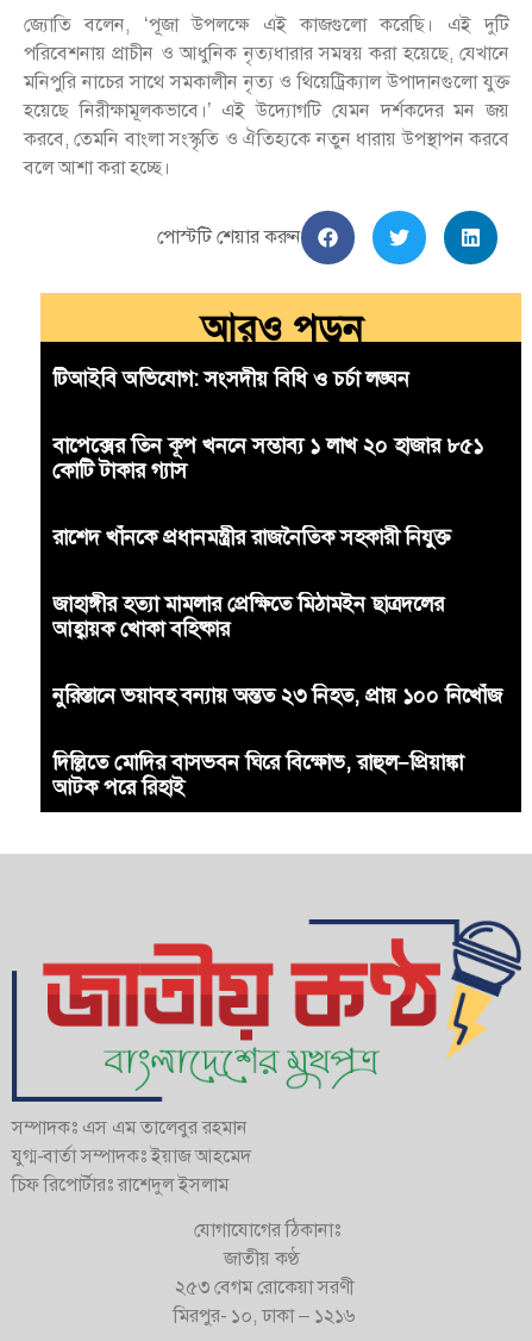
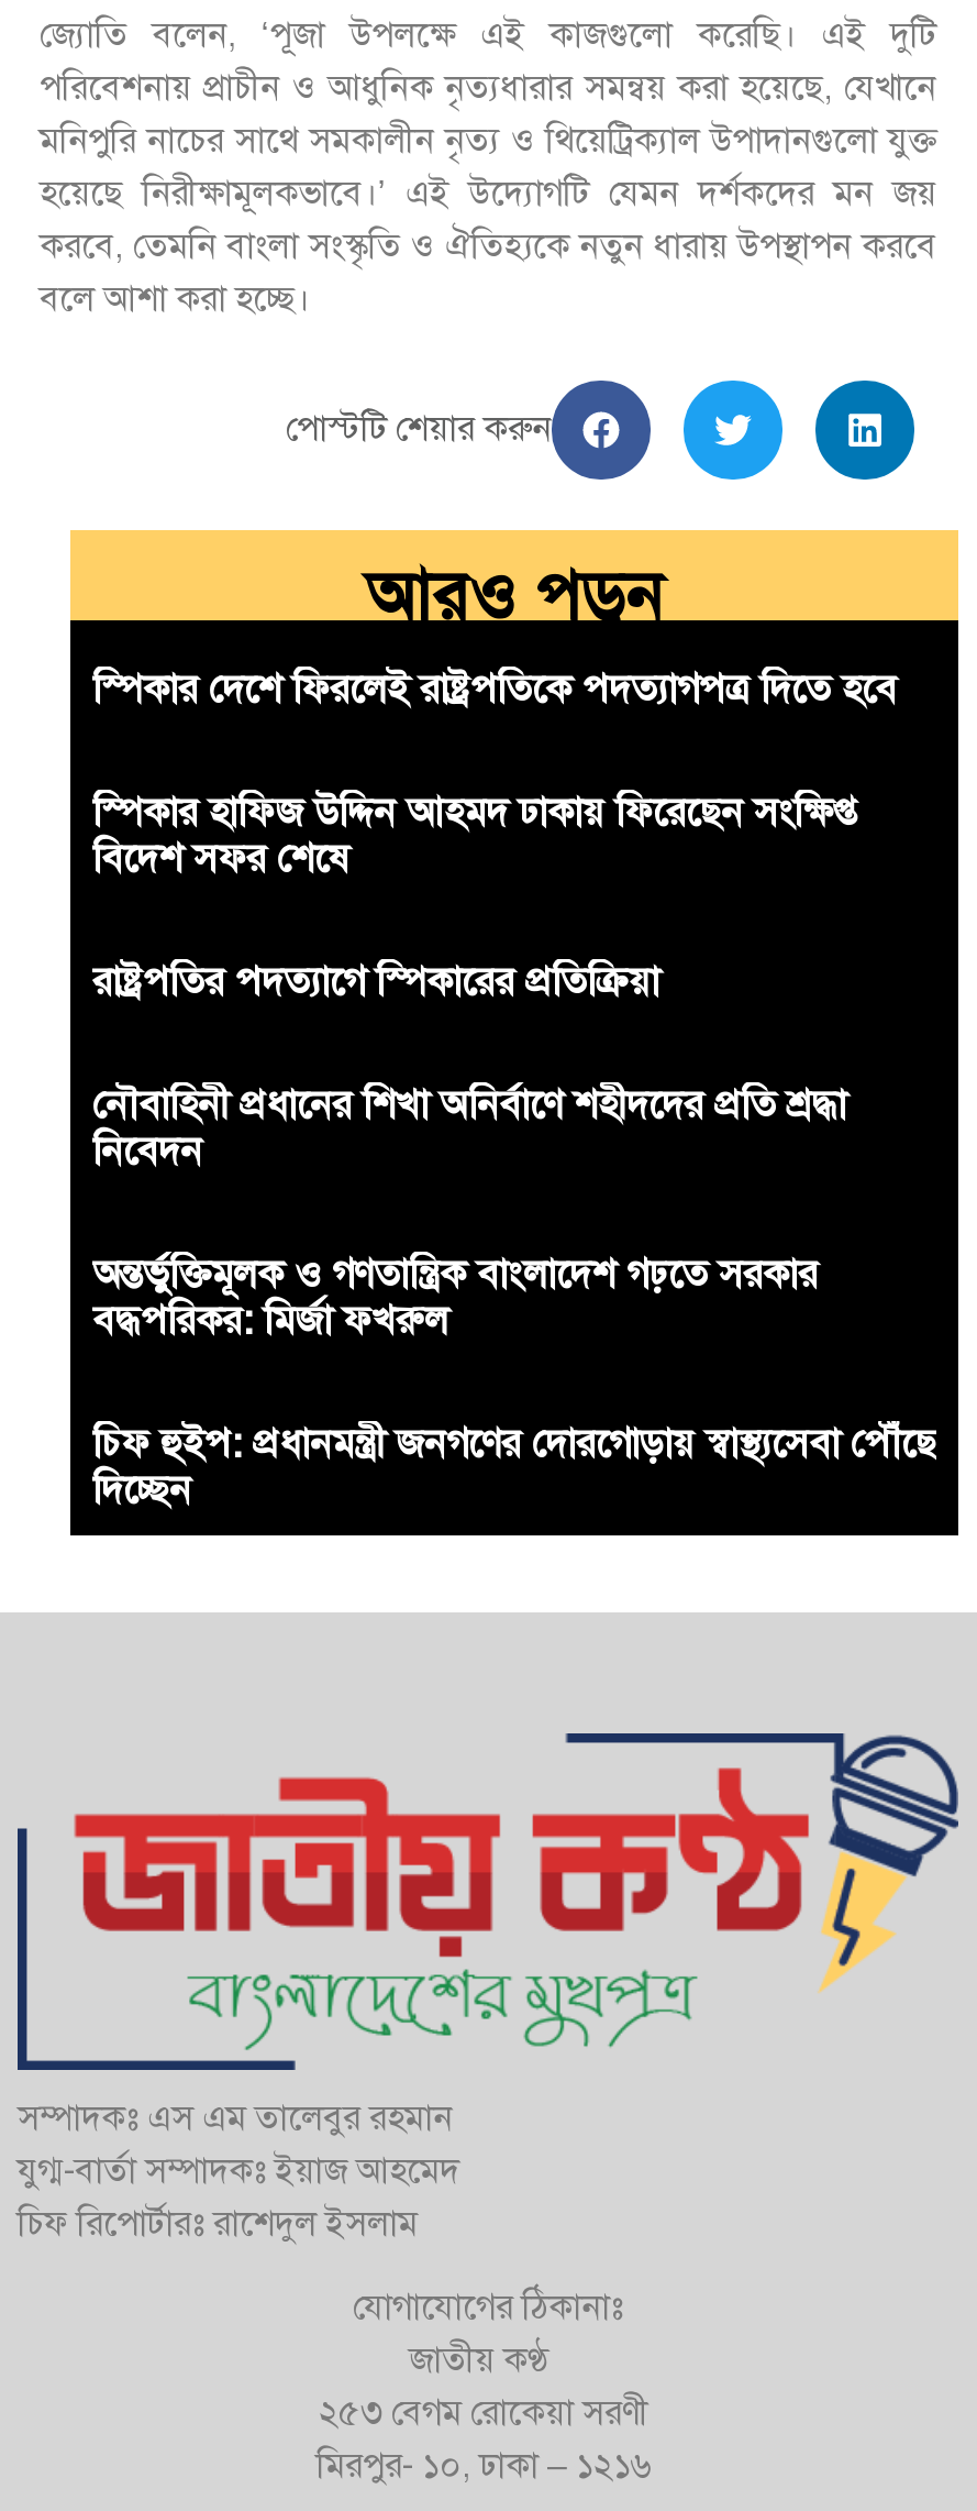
[52,364,409,393] টিআইবি অভিযোগ: সংসদীয় বিধি ও চর্চা লঙ্ঘন -> [92,663,897,716] স্পিকার দেশে ফিরলেই রাষ্ট্রপতিকে পদত্যাগপত্র দিতে হবে
[52,431,483,484] বাপেক্সের তিন কূপ খননে সম্ভাব্য ১ লাখ ২০ হাজার ৮৫১ | কোটি টাকার গ্যাস -> [92,786,857,885] স্পিকার হাফিজ উদ্দিন আহমদ ঢাকায় ফিরেছেন সংক্ষিপ্ত | বিদেশ সফর শেষে
[52,523,451,551] রাশেদ খাঁনকে প্রধানমন্ত্রীর রাজনৈতিক সহকারী নিযুক্ত -> [92,955,659,1008] রাষ্ট্রপতির পদত্যাগে স্পিকারের প্রতিক্রিয়া
[52,589,444,643] জাহাঙ্গীর হত্যা মামলার প্রেক্ষিতে মিঠামইন ছাত্রদলের | আহ্বায়ক খোকা বহিষ্কার -> [92,1079,846,1178] নৌবাহিনী প্রধানের শিখা অনির্বাণে শহীদদের প্রতি শ্রদ্ধা | নিবেদন
[52,681,502,710] নুরিস্তানে ভয়াবহ বন্যায় অন্তত ২৩ নিহত, প্রায় ১০০ নিখোঁজ -> [92,1248,818,1347] অন্তর্ভুক্তিমূলক ও গণতান্ত্রিক বাংলাদেশ গঢ়তে সরকার | বদ্ধপরিকর: মির্জা ফখরুল
[52,748,463,801] দিল্লিতে মোদির বাসভবন ঘিরে বিক্ষোভ, রাহুল–প্রিয়াঙ্কা | আটক পরে রিহাই -> [92,1417,936,1516] চিফ হুইপ: প্রধানমন্ত্রী জনগণের দোরগোড়ায় স্বাস্থ্যসেবা পৌঁছে | দিচ্ছেন

